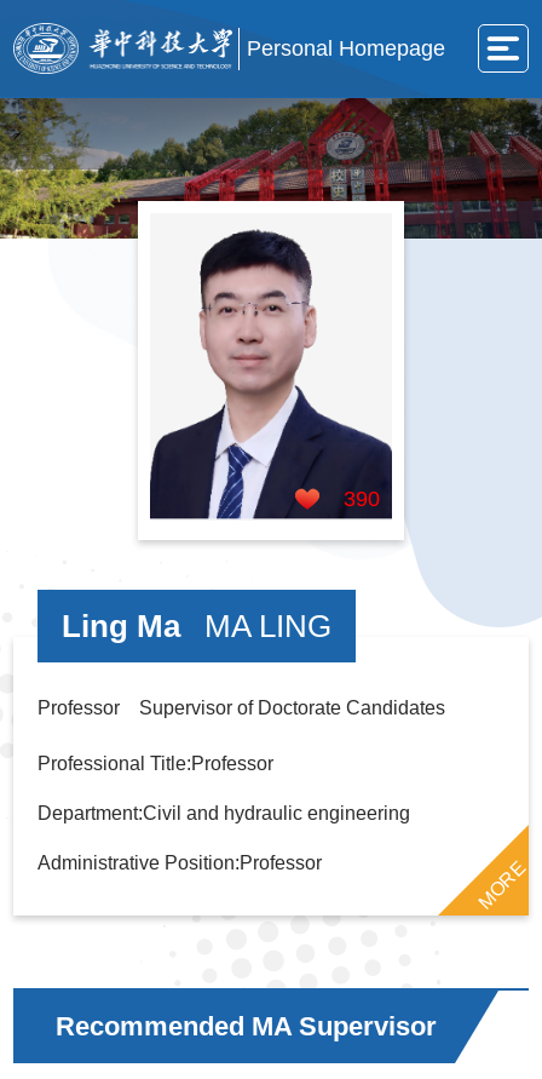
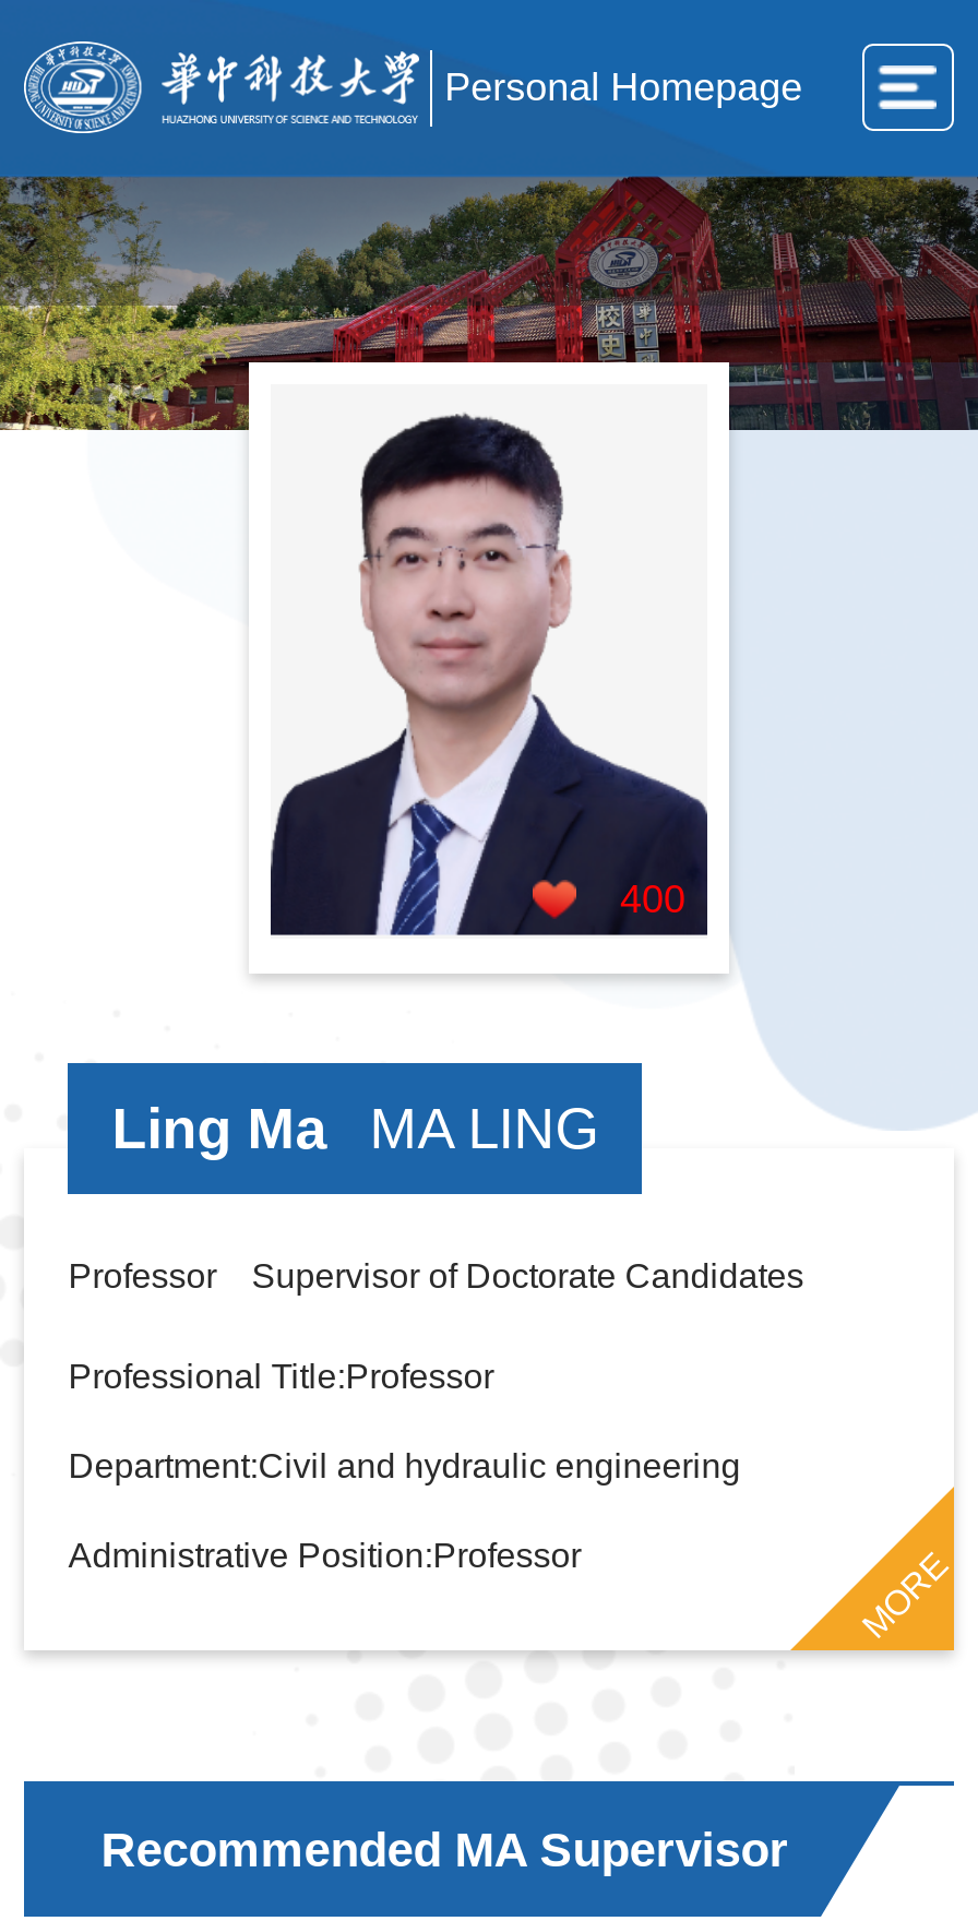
[344,486,380,511] 390 -> [620,877,685,921] 400

